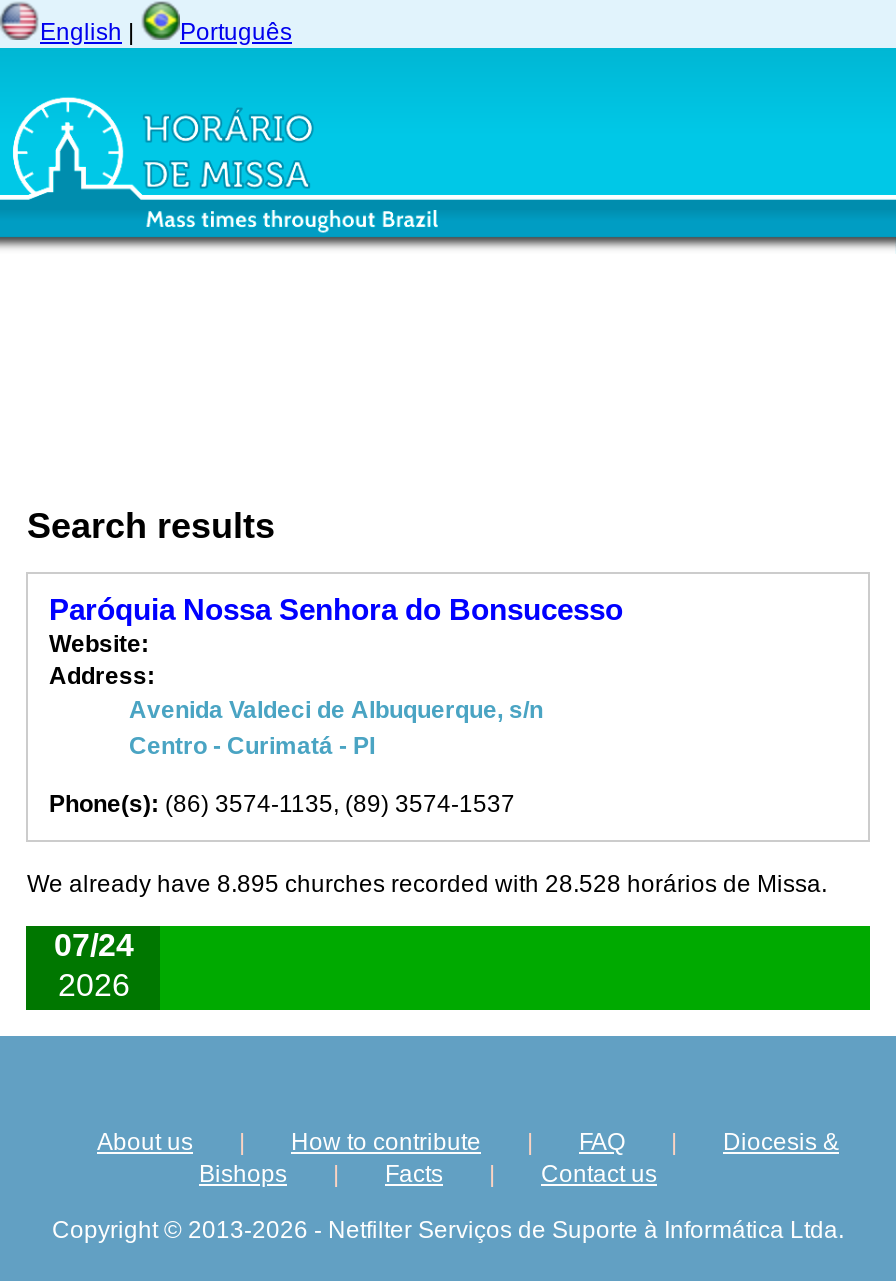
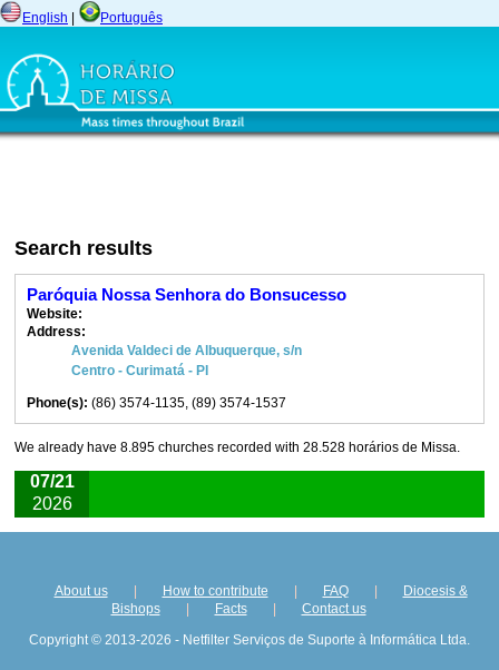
[54,928,134,962] 07/24 -> [30,472,75,491] 07/21

